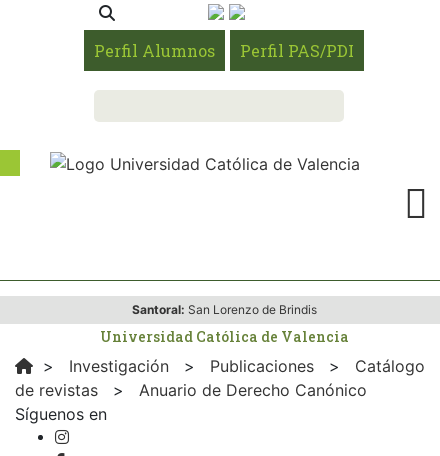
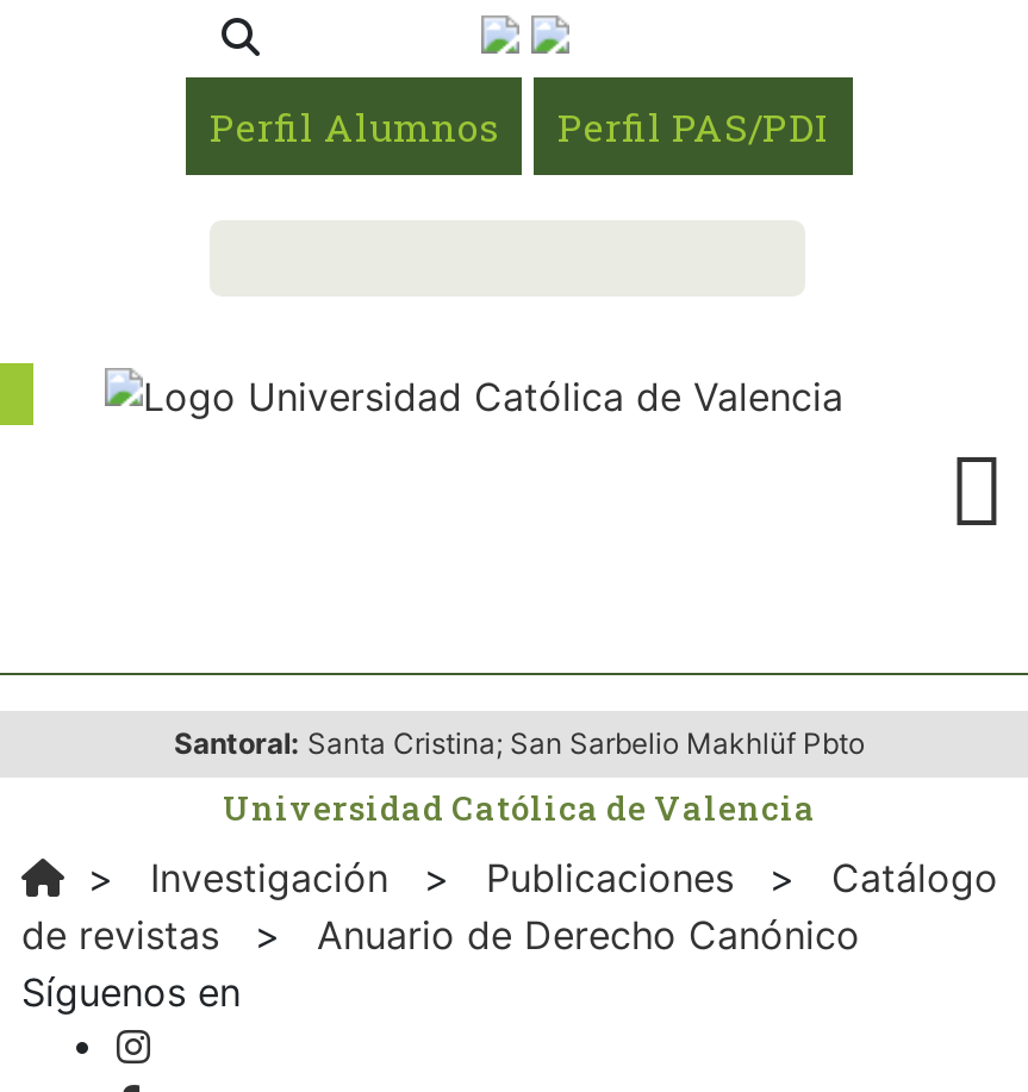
[131,302,316,317] Santoral: San Lorenzo de Brindis -> [174,725,865,761] Santoral: Santa Cristina; San Sarbelio Makhlüf Pbto

